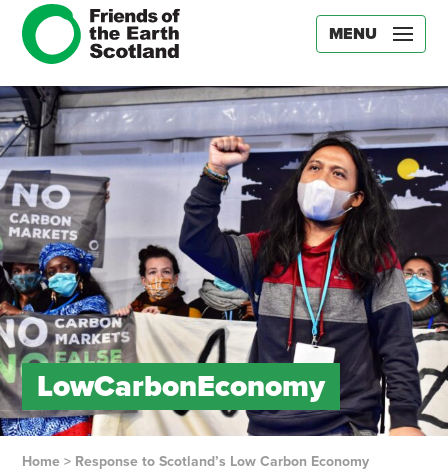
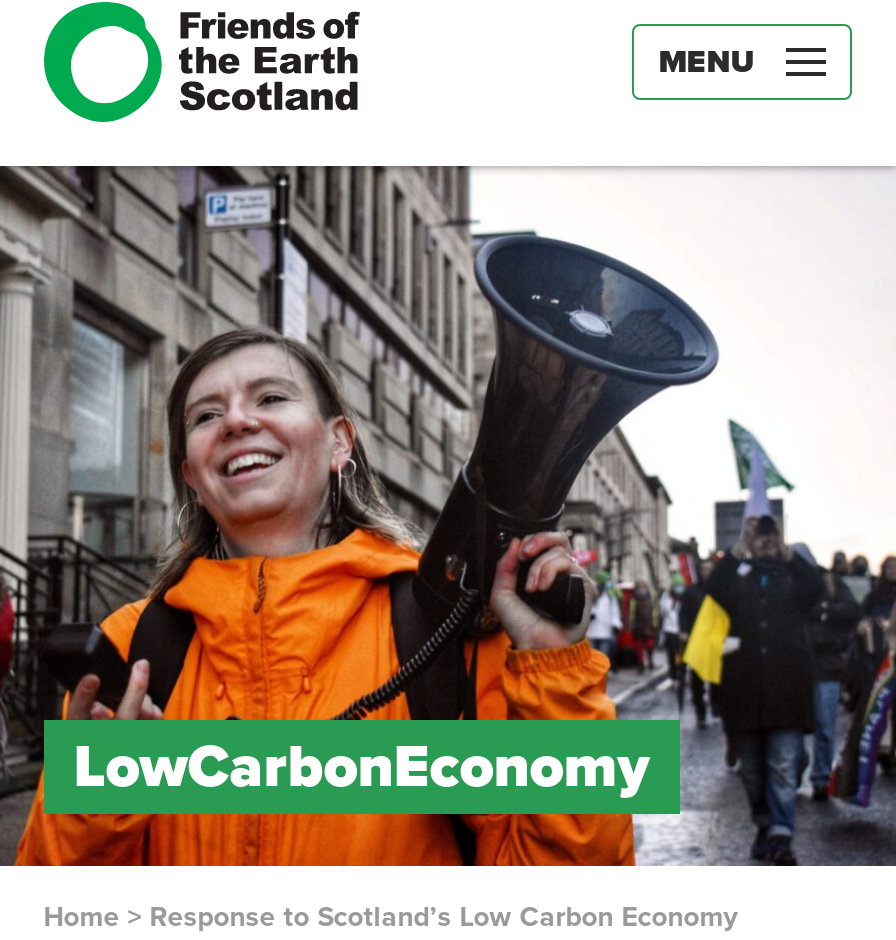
[3,85,445,437] [image] -> [6,164,890,868] [image]

